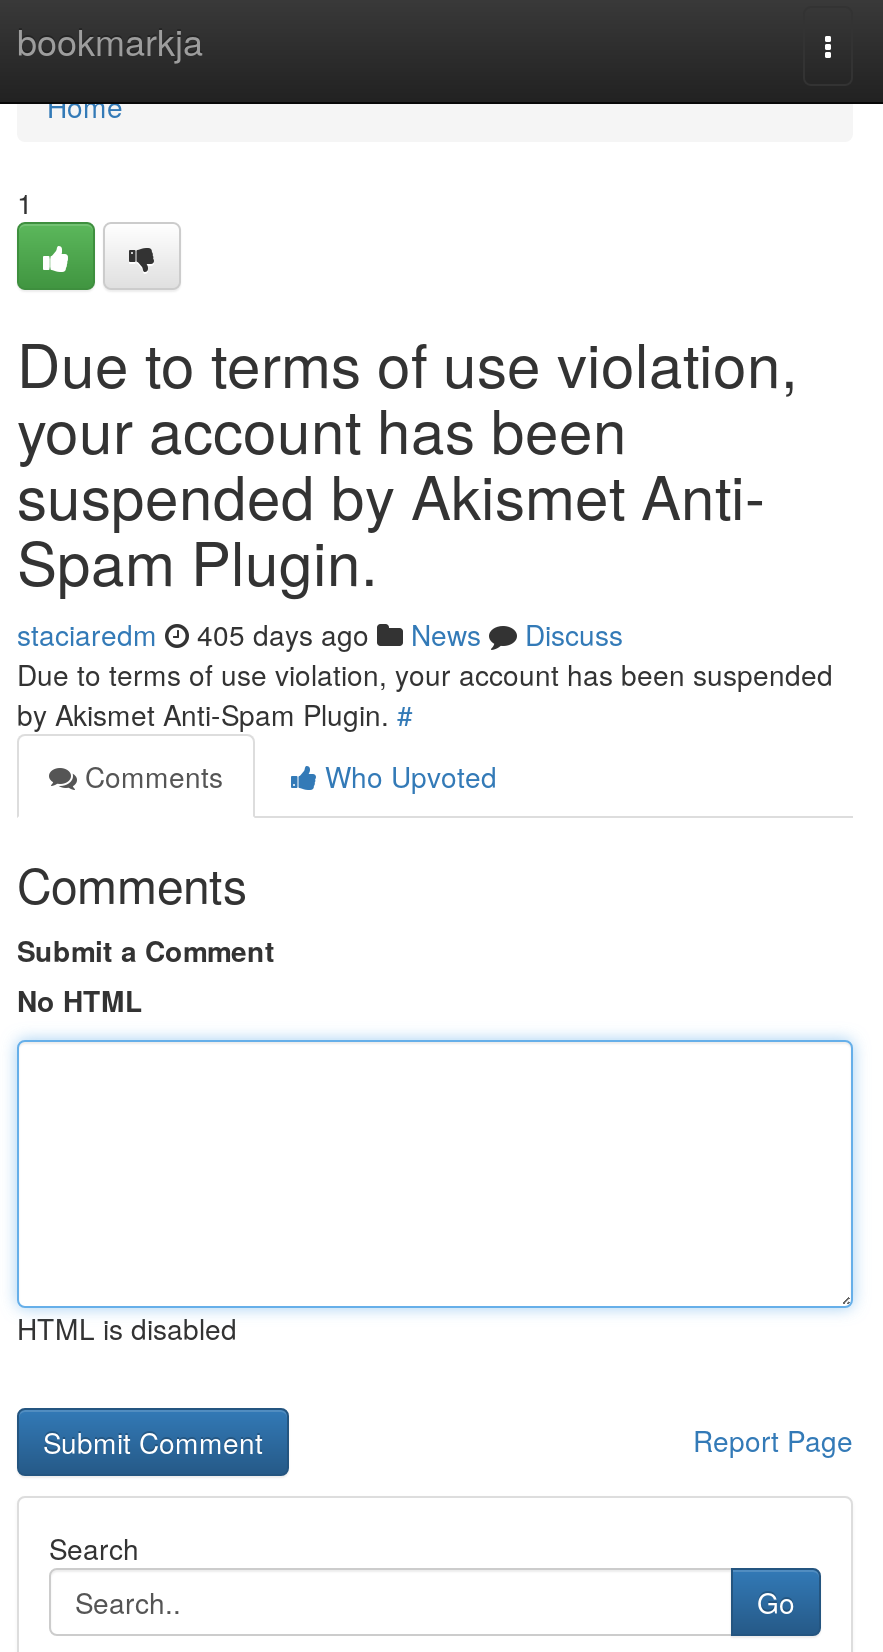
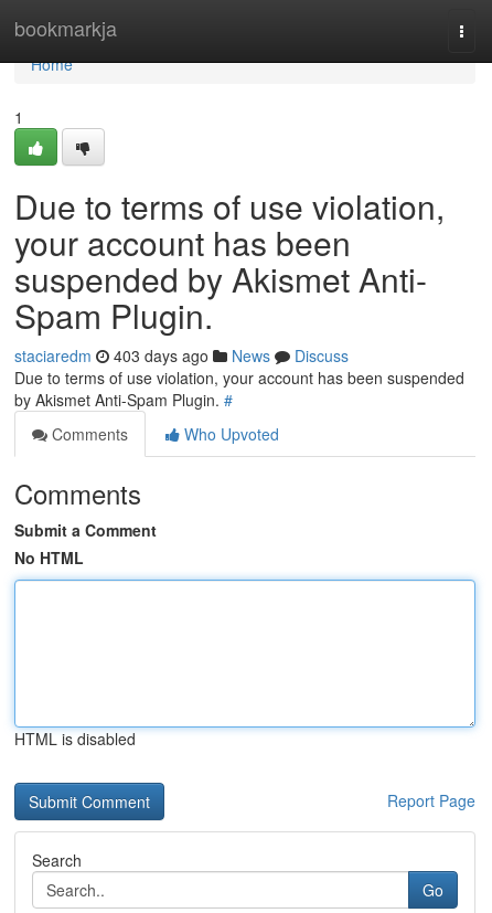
[17,614,623,654] staciaredm 405 days ago News Discuss -> [14,344,349,367] staciaredm 403 days ago News Discuss

